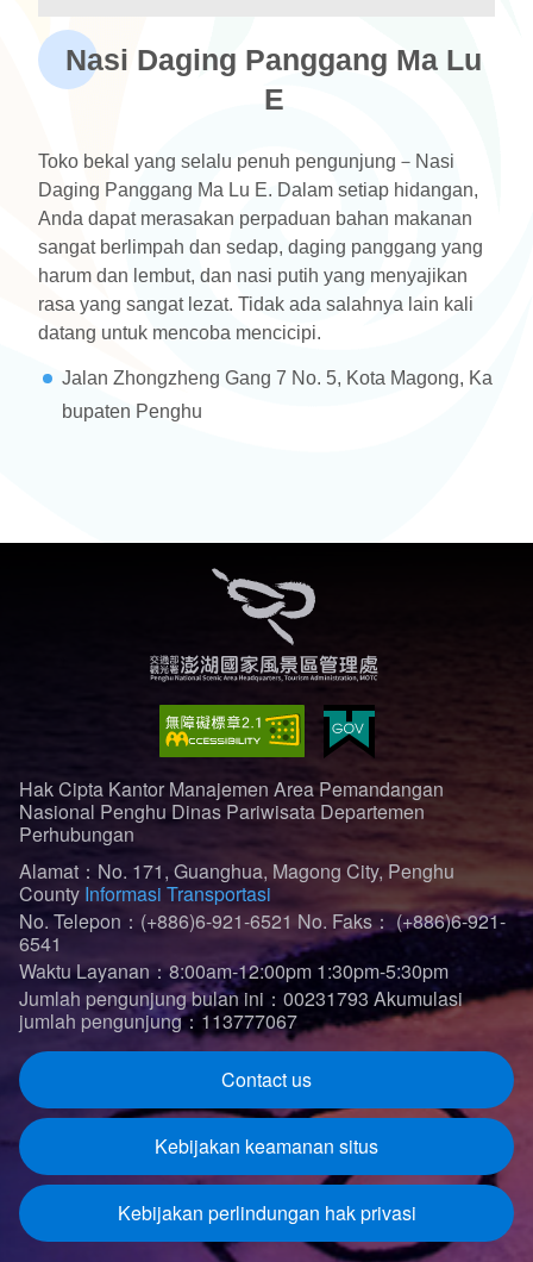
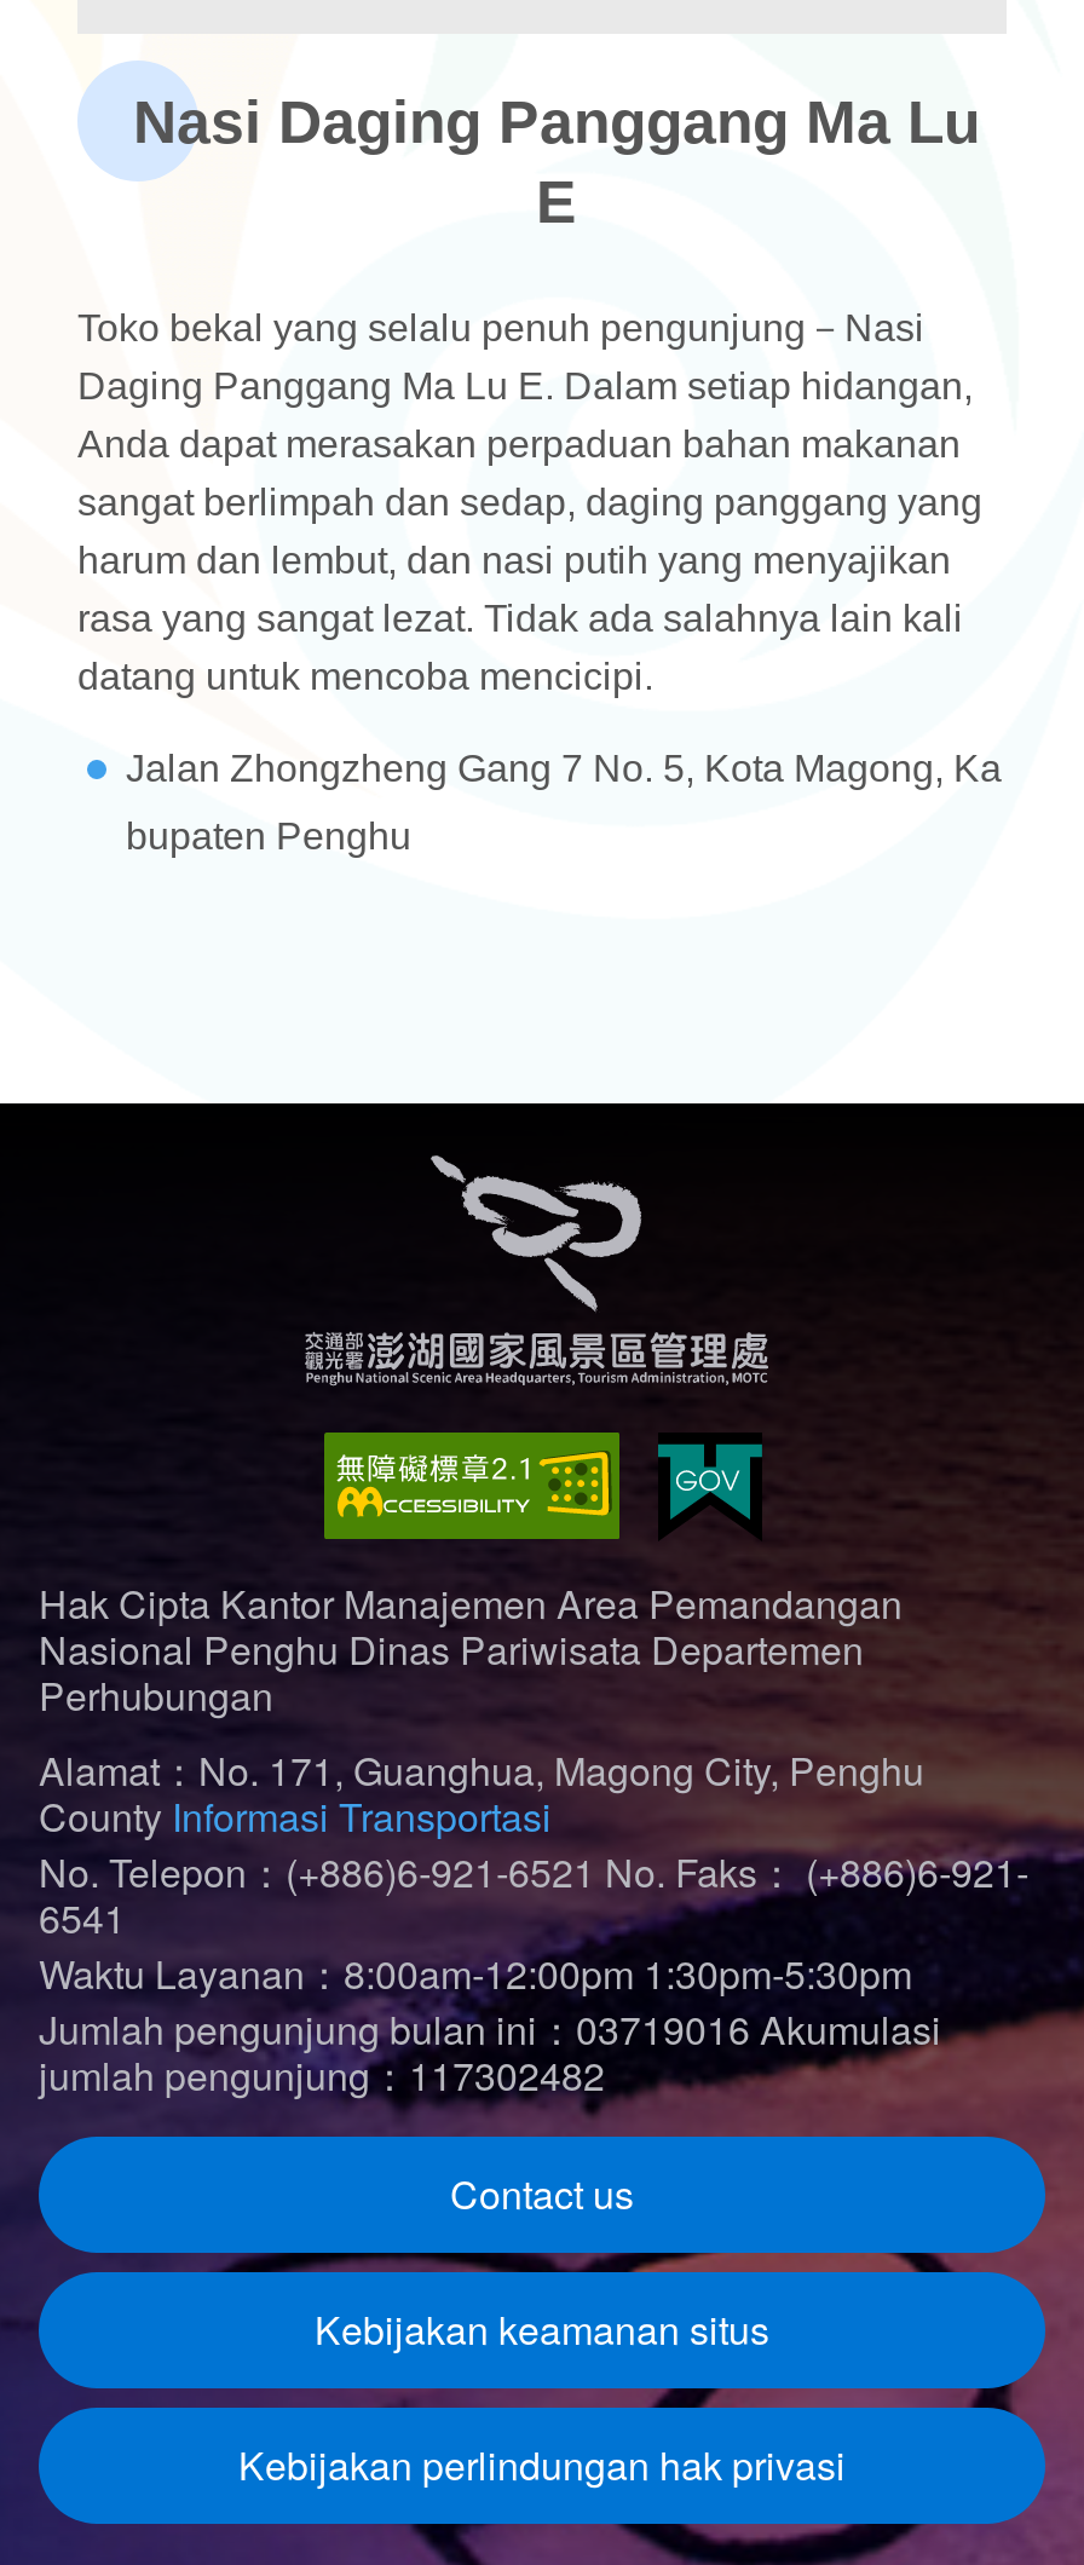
[19,984,463,1012] Jumlah pengunjung bulan ini：00231793 Akumulasi -> [39,2001,941,2056] Jumlah pengunjung bulan ini：03719016 Akumulasi
[19,1007,297,1034] jumlah pengunjung：113777067 -> [39,2047,605,2102] jumlah pengunjung：117302482

